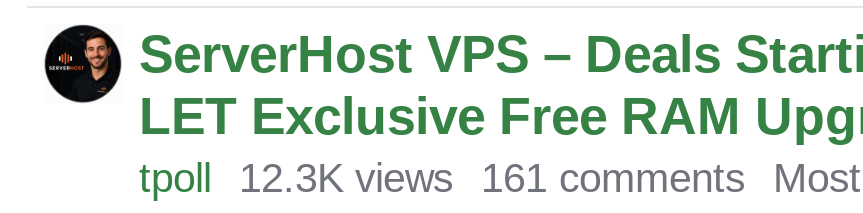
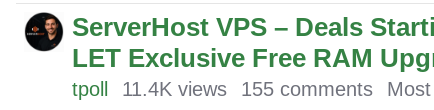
[239,156,453,200] 12.3K views -> [122,78,227,100] 11.4K views
[481,156,745,200] 161 comments -> [241,78,373,100] 155 comments

